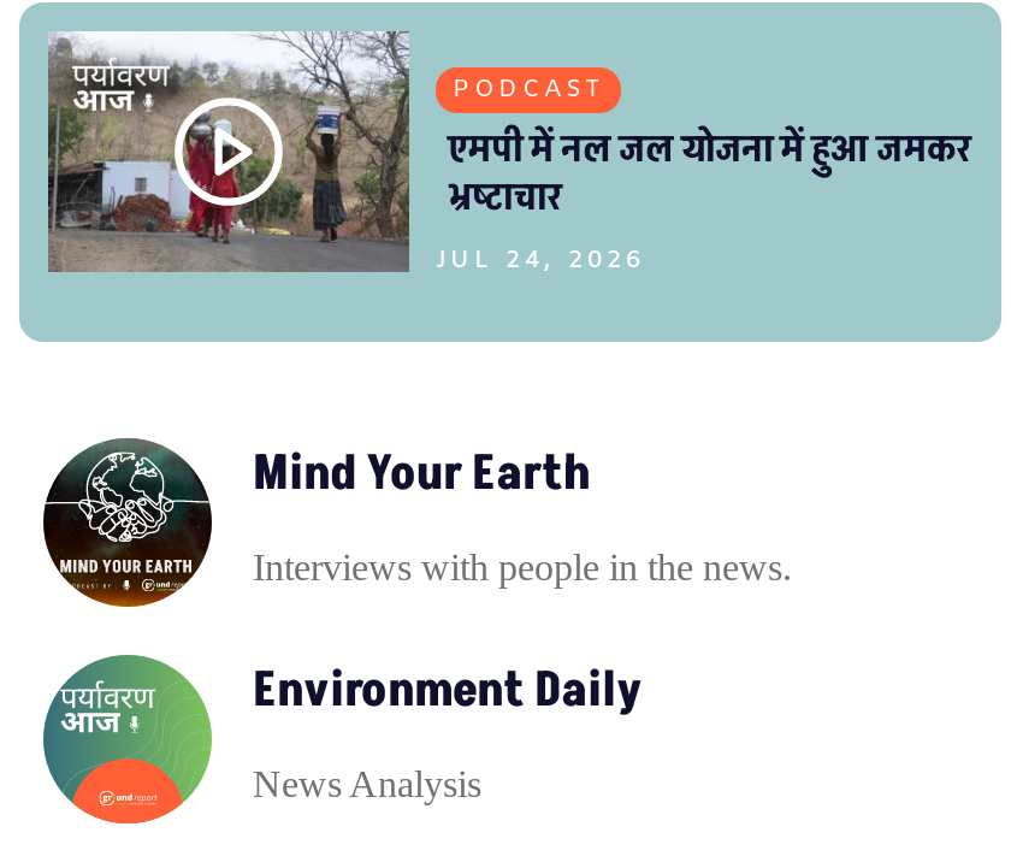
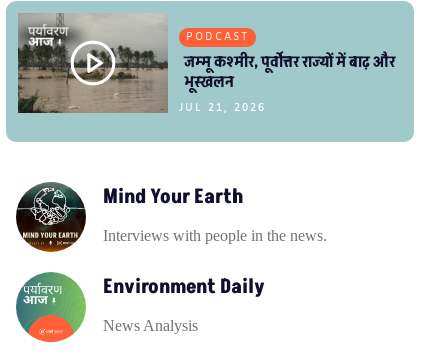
[48,31,970,276] [image] | एमपी में नल जल योजना में हुआ जमकर | भ्रष्टाचार | JUL 24, 2026 -> [18,13,395,115] [image] | जम्मू कश्मीर, पूर्वोत्तर राज्यों में बाढ़ और | भूस्खलन | JUL 21, 2026

